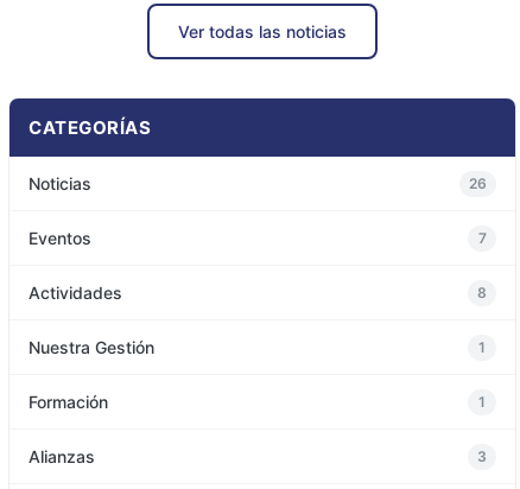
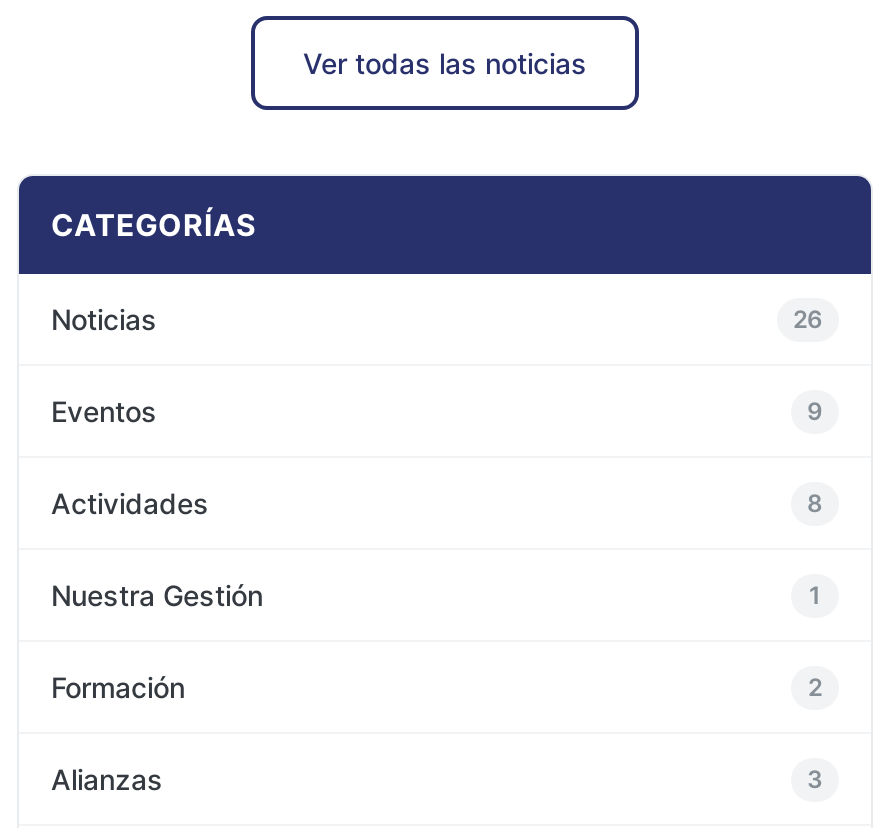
[478,229,486,247] 7 -> [807,396,823,426] 9
[478,393,486,411] 1 -> [808,672,822,702] 2

